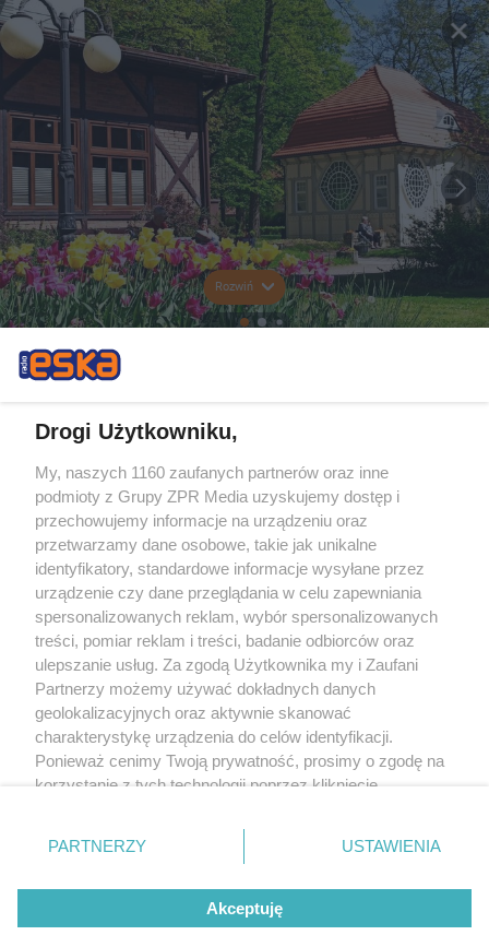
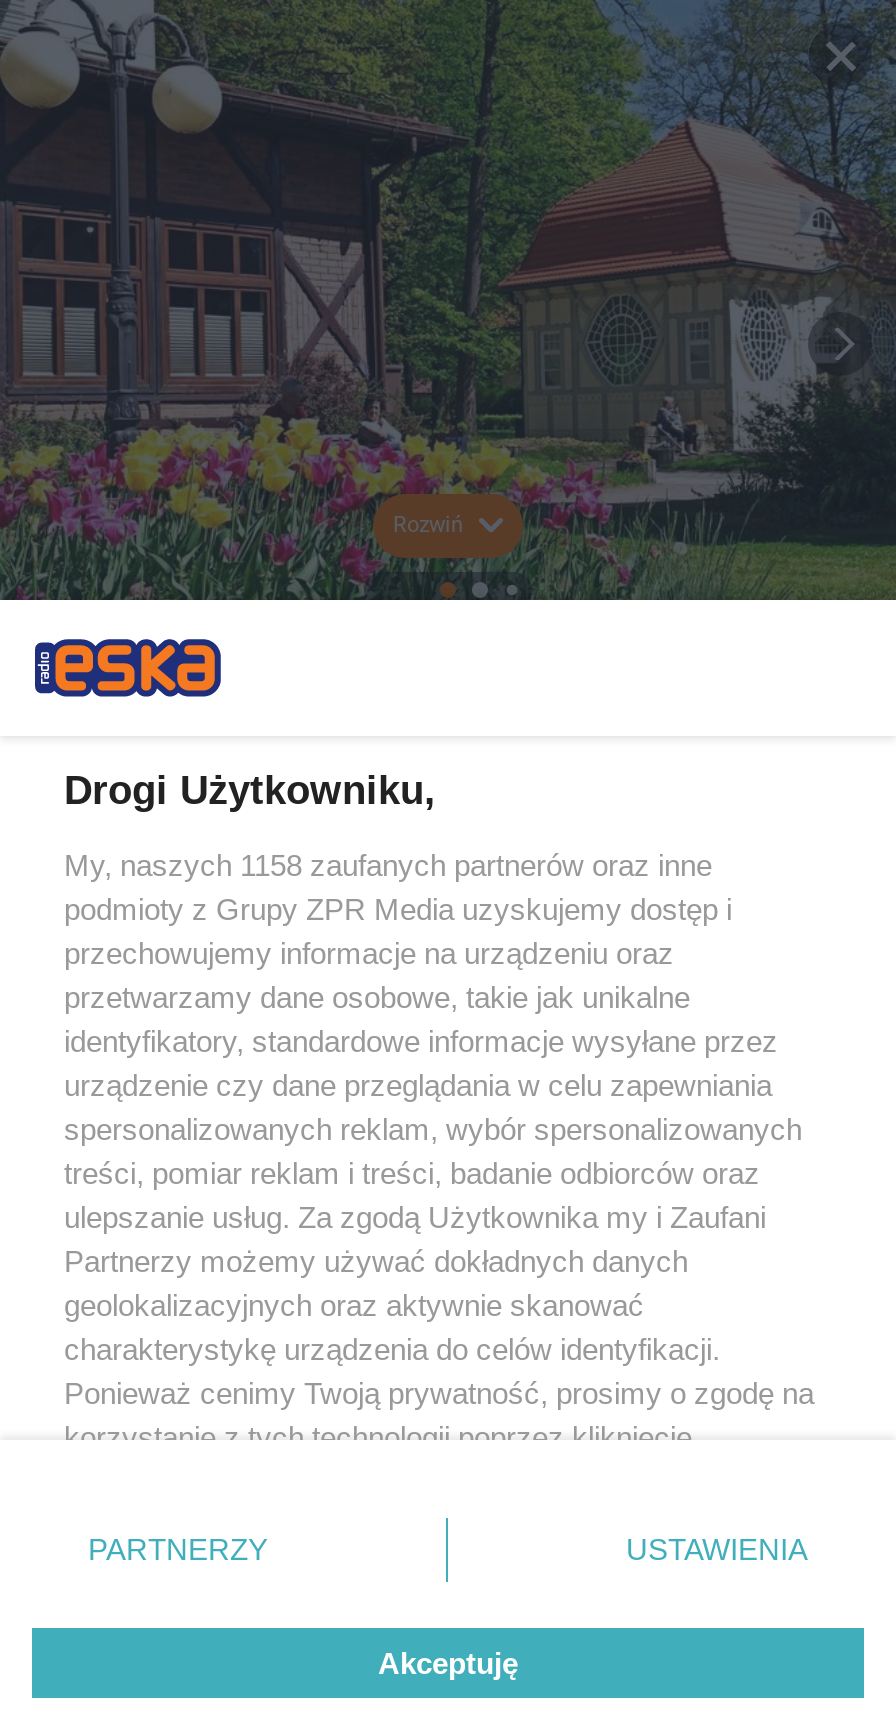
[35,463,389,482] My, naszych 1160 zaufanych partnerów oraz inne -> [64,848,712,882] My, naszych 1158 zaufanych partnerów oraz inne

